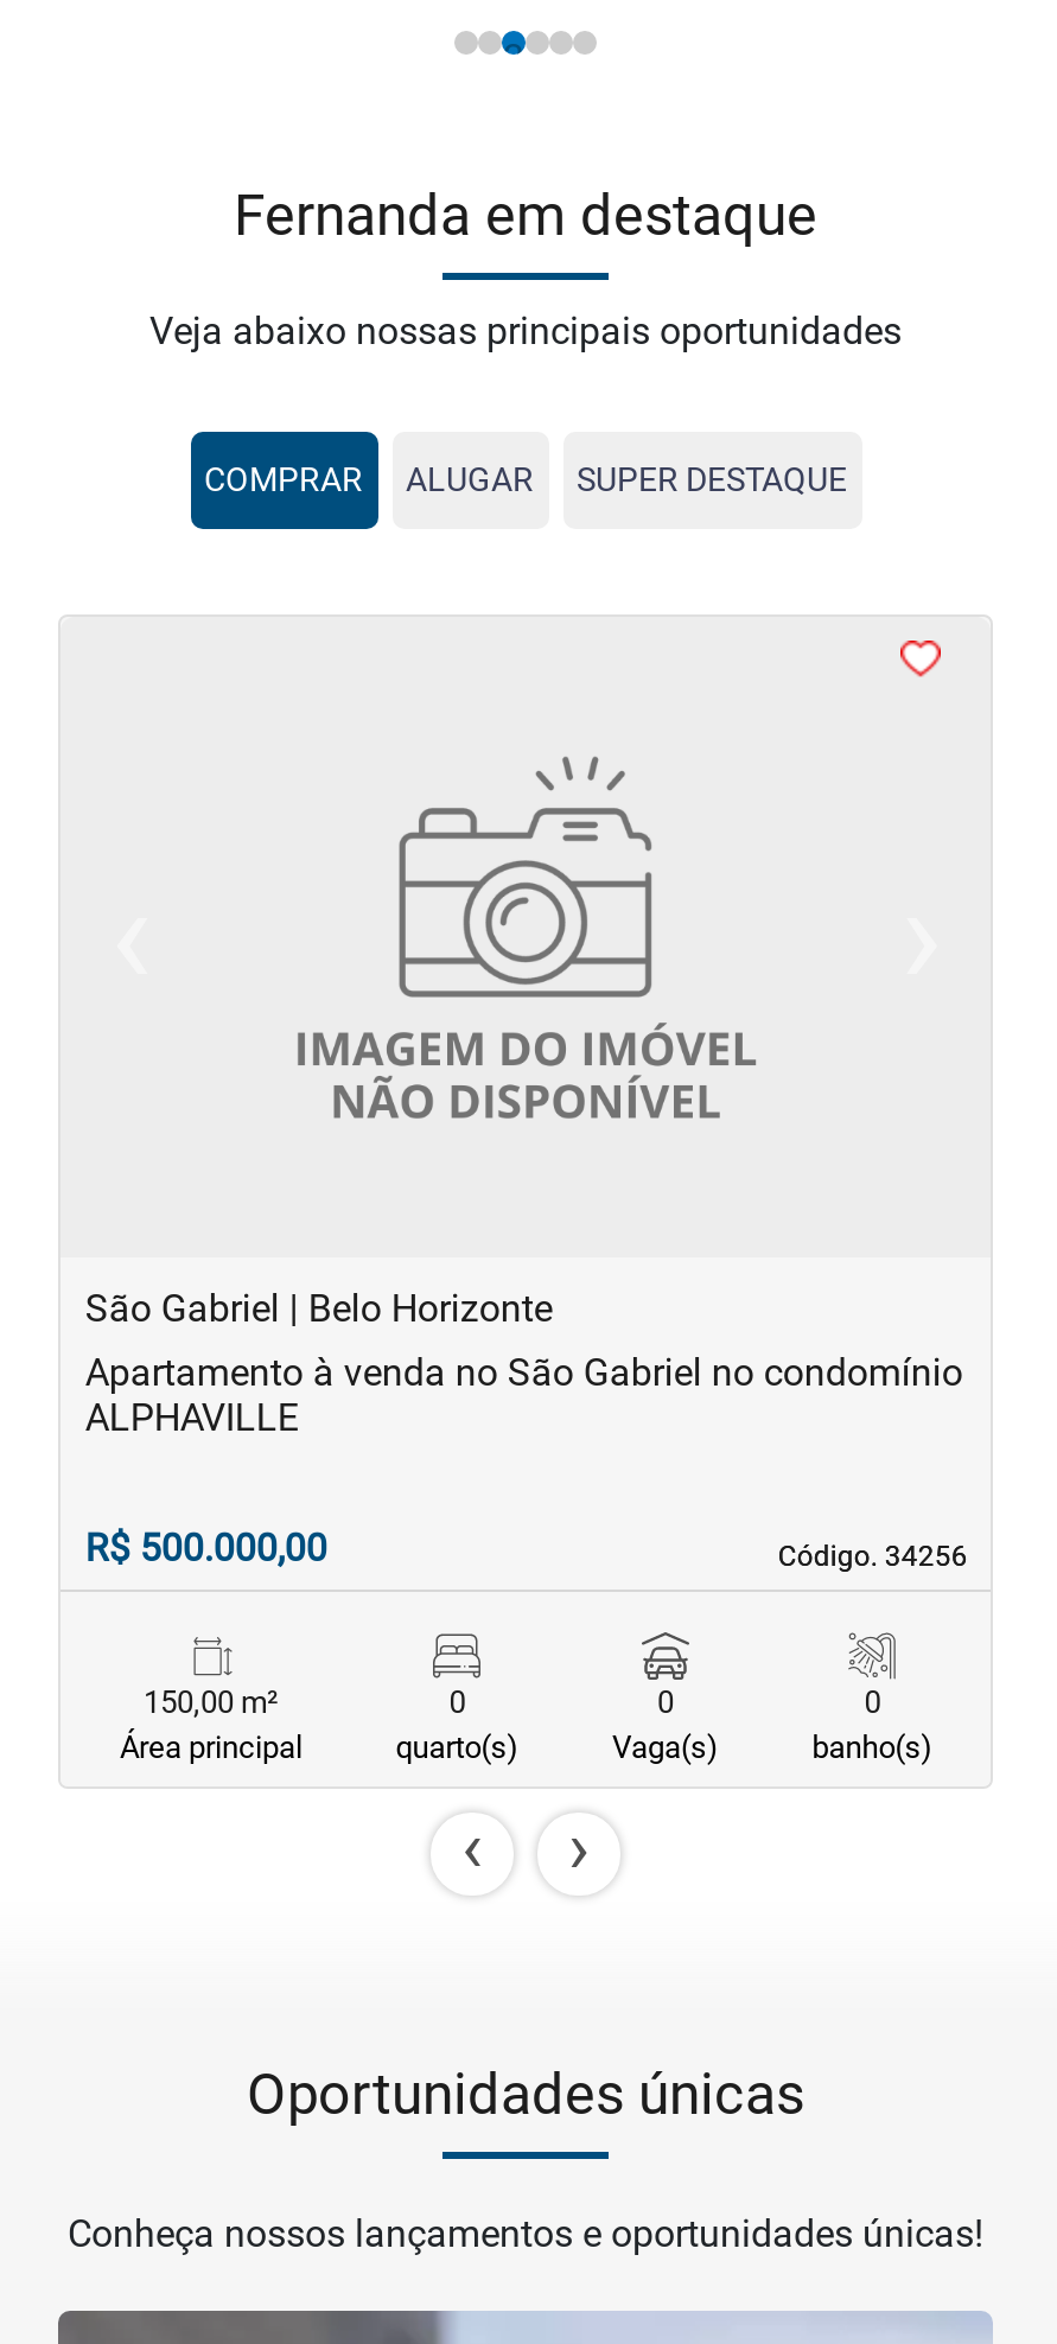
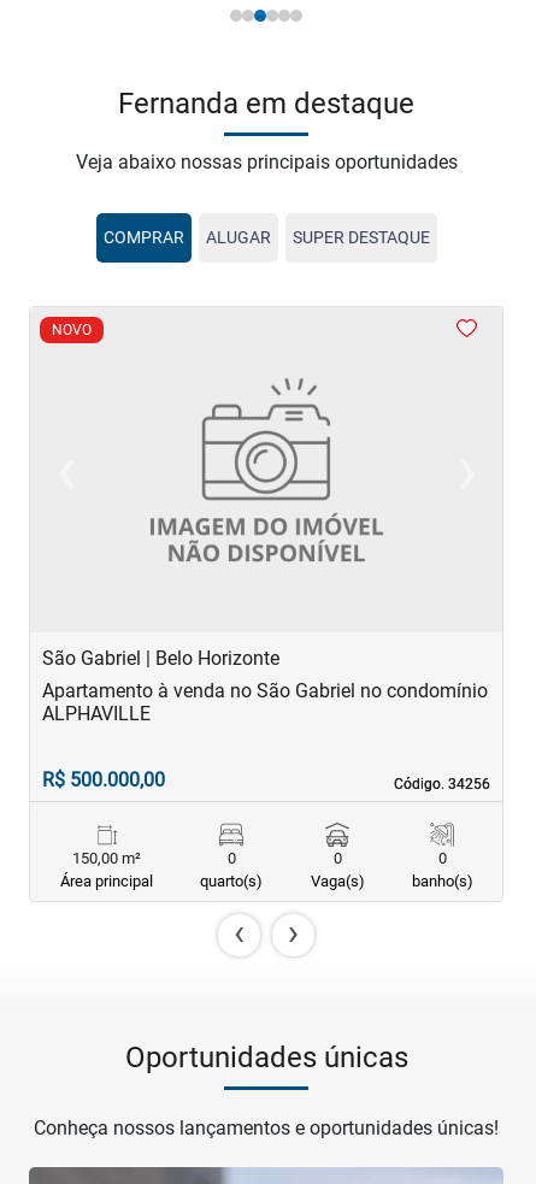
none -> [52,322,92,338] NOVO

